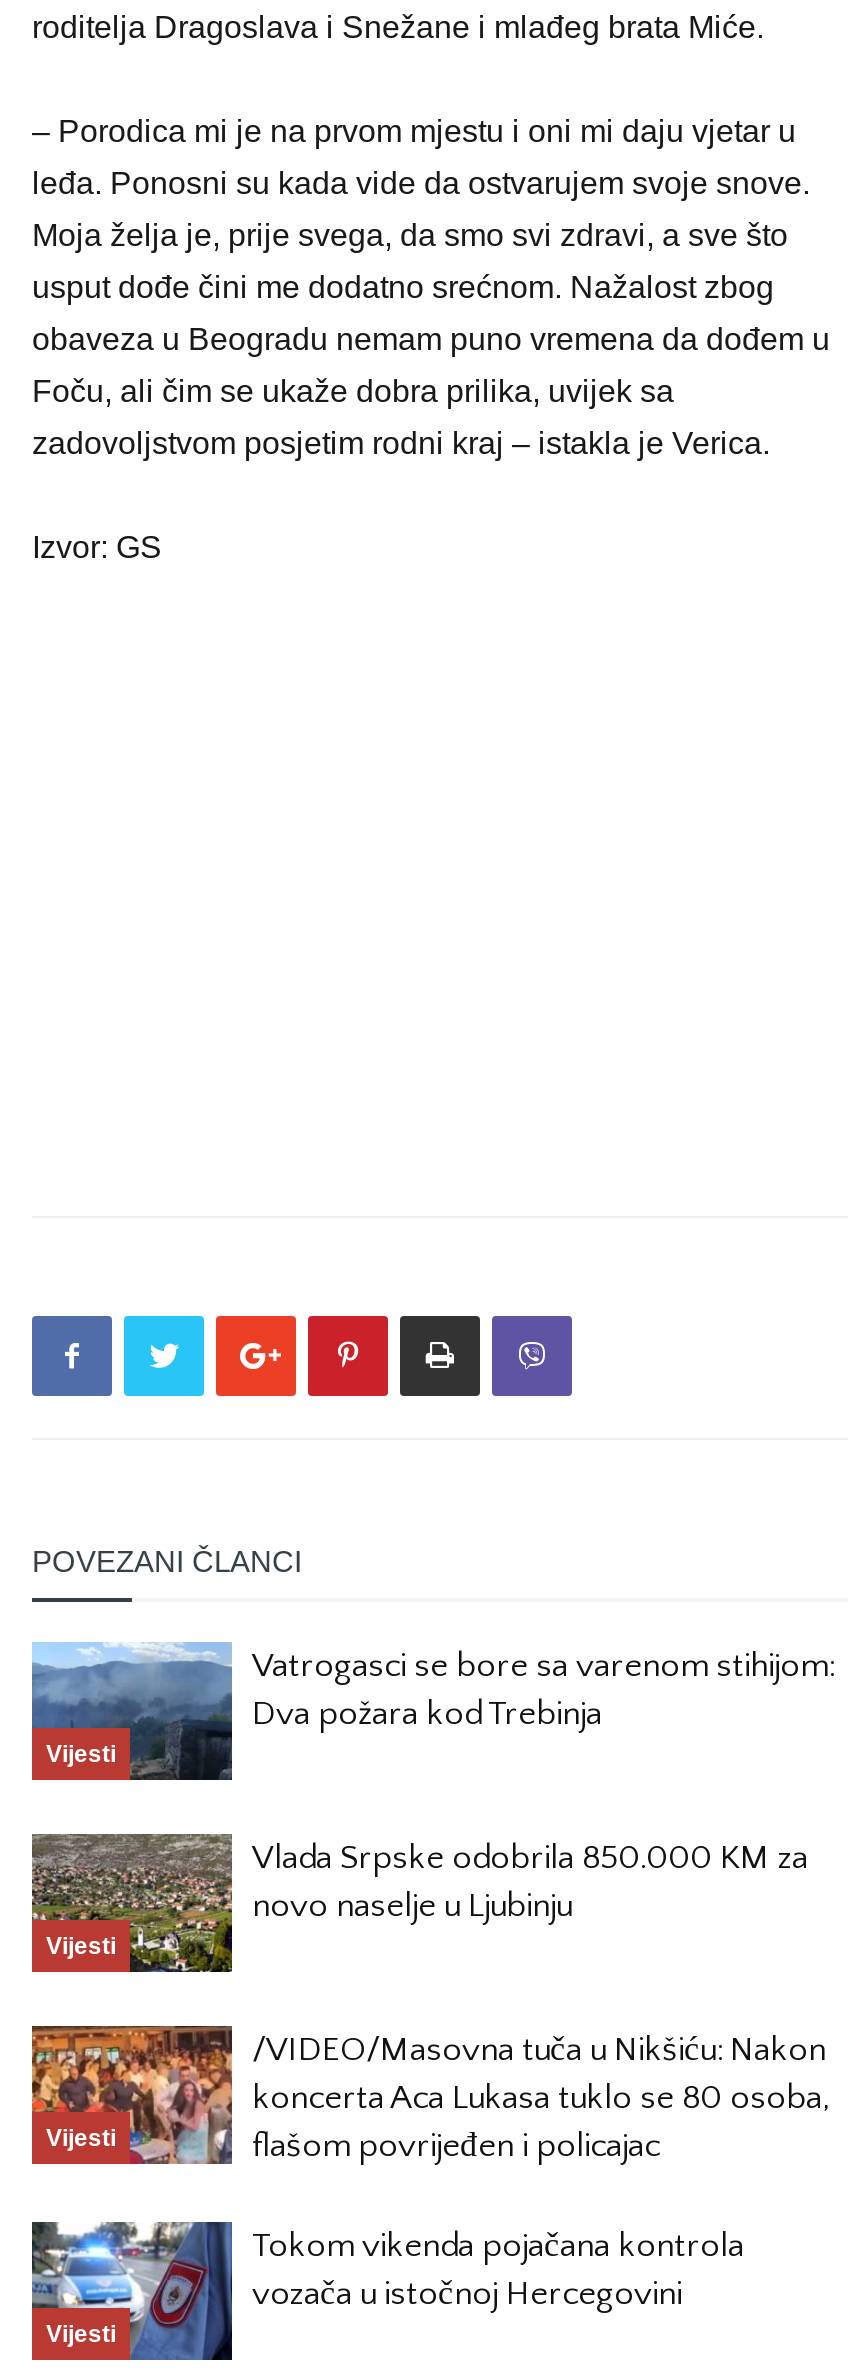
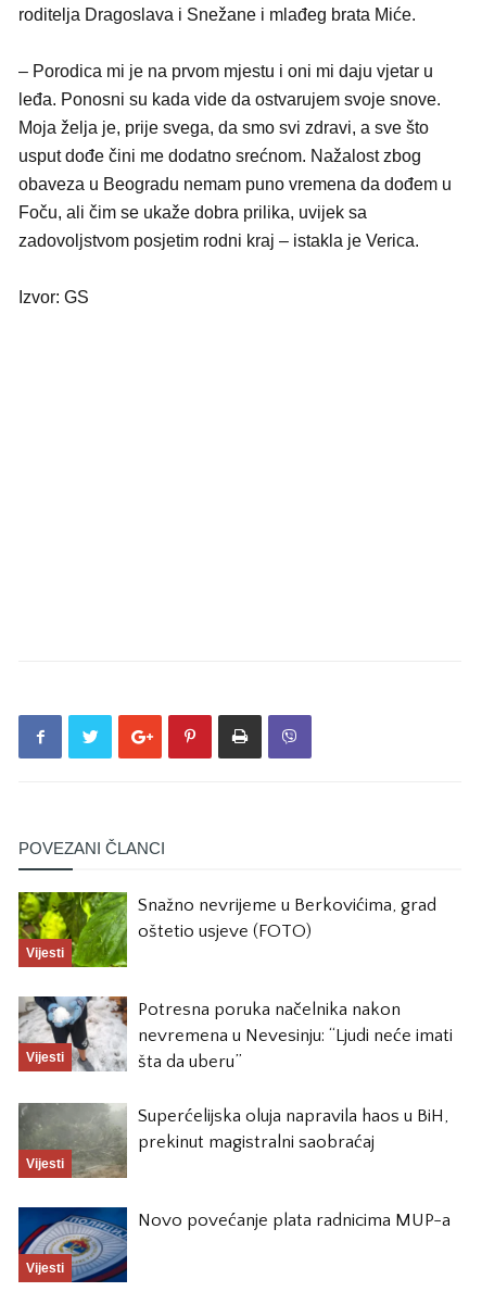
[30,1642,834,1782] [image] | Vatrogasci se bore sa varenom stihijom: | Dva požara kod Trebinja -> [17,891,436,968] [image] | Snažno nevrijeme u Berkovićima, grad | oštetio usjeve (FOTO)
[32,1832,808,1974] [image] | Vlada Srpske odobrila 850.000 KM za | novo naselje u Ljubinju -> [20,995,453,1071] [image] | Potresna poruka načelnika nakon | nevremena u Nevesinju: “Ljudi neće imati | šta da uberu”
[30,2024,830,2166] [image] | /VIDEO/Masovna tuča u Nikšiću: Nakon | koncerta Aca Lukasa tuklo se 80 osoba, | flašom povrijeđen i policajac -> [17,1102,448,1179] [image] | Superćelijska oluja napravila haos u BiH, | prekinut magistralni saobraćaj
[30,2220,744,2362] [image] | Tokom vikenda pojačana kontrola | vozača u istočnoj Hercegovini -> [17,1206,451,1283] [image] | Novo povećanje plata radnicima MUP-a

